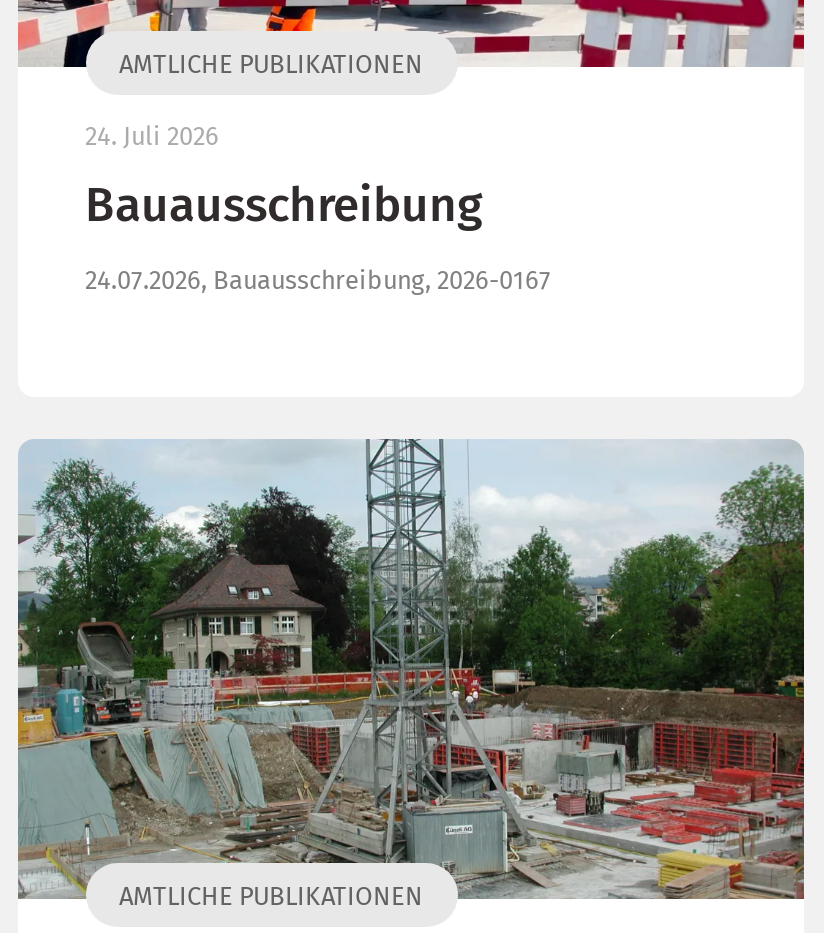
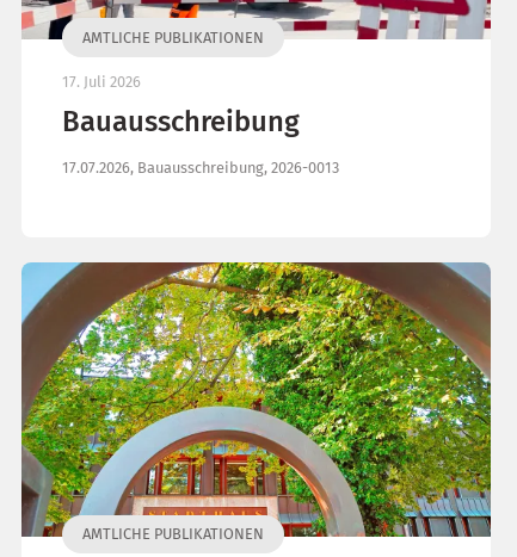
[85,122,219,152] 24. Juli 2026 -> [61,73,140,91] 17. Juli 2026
[85,266,551,296] 24.07.2026, Bauausschreibung, 2026-0167 -> [61,159,338,177] 17.07.2026, Bauausschreibung, 2026-0013
[18,438,806,900] [image] -> [20,261,492,538] [image]

